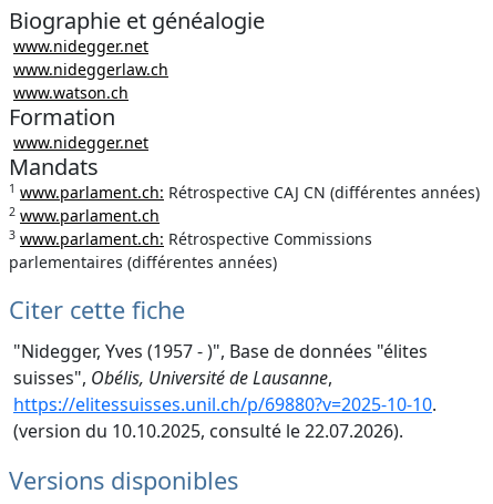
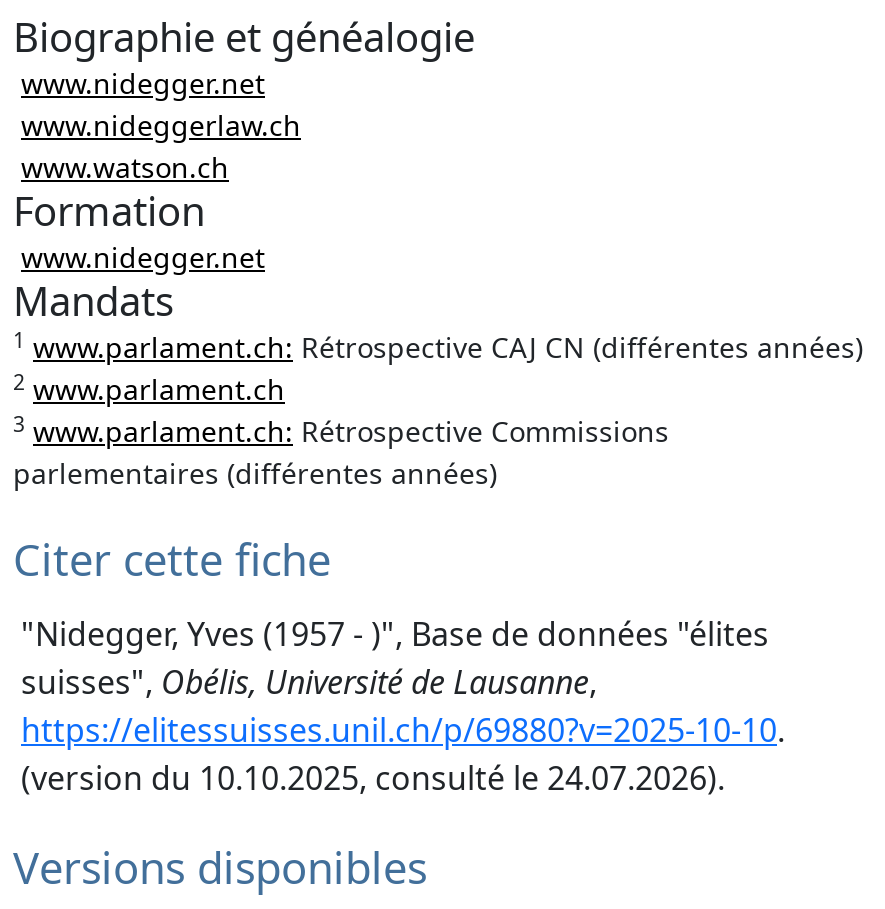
[13,419,403,444] (version du 10.10.2025, consulté le 22.07.2026). -> [21,757,725,801] (version du 10.10.2025, consulté le 24.07.2026).

